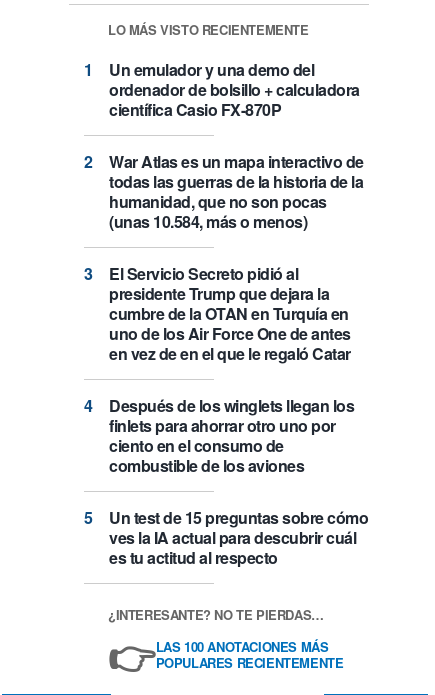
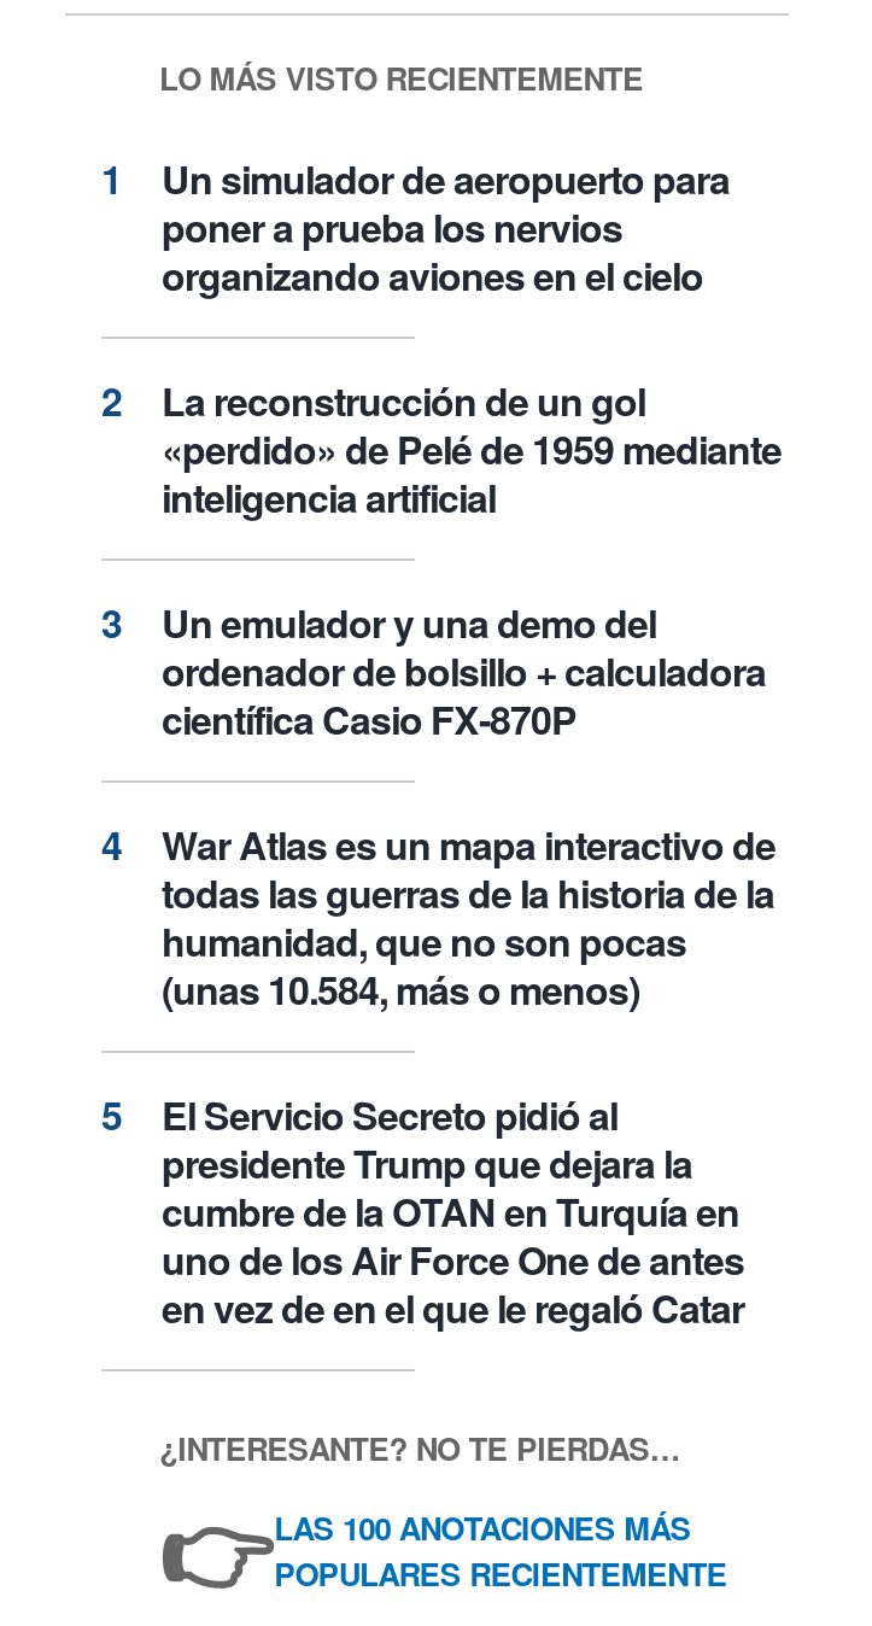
none -> [162,151,782,524] Un simulador de aeropuerto para | poner a prueba los nervios | organizando aviones en el cielo | La reconstrucción de un gol | «perdido» de Pelé de 1959 mediante | inteligencia artificial
moved [109,58,363,365] -> [162,594,776,1335]: Un emulador y una demo del | ordenador de bolsillo + calculadora | científica Casio FX-870P | ... | uno de los Air Force One de antes | en vez de en el que le regaló Catar
[109,394,368,569] Después de los winglets llegan los | finlets para ahorrar otro uno por | ciento en el consumo de | combustible de los aviones | Un test de 15 preguntas sobre cómo | ves la IA actual para descubrir cuál | es tu actitud al respecto -> none

